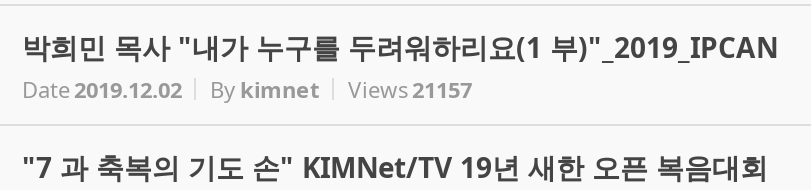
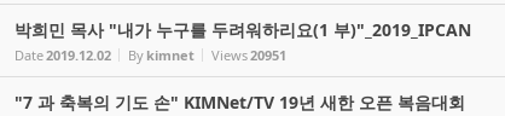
[22,74,472,104] Date 2019.12.02 By kimnet Views 21157 -> [14,46,286,64] Date 2019.12.02 By kimnet Views 20951

